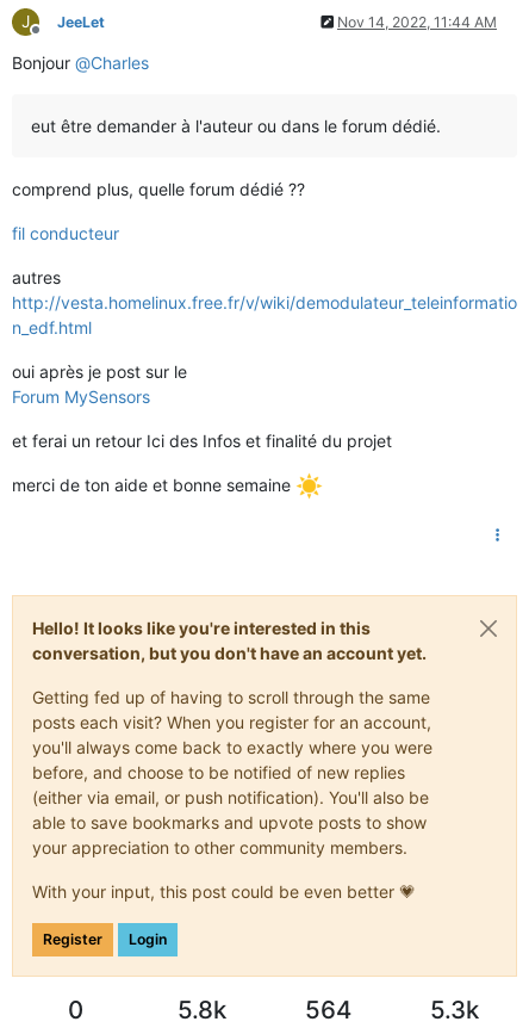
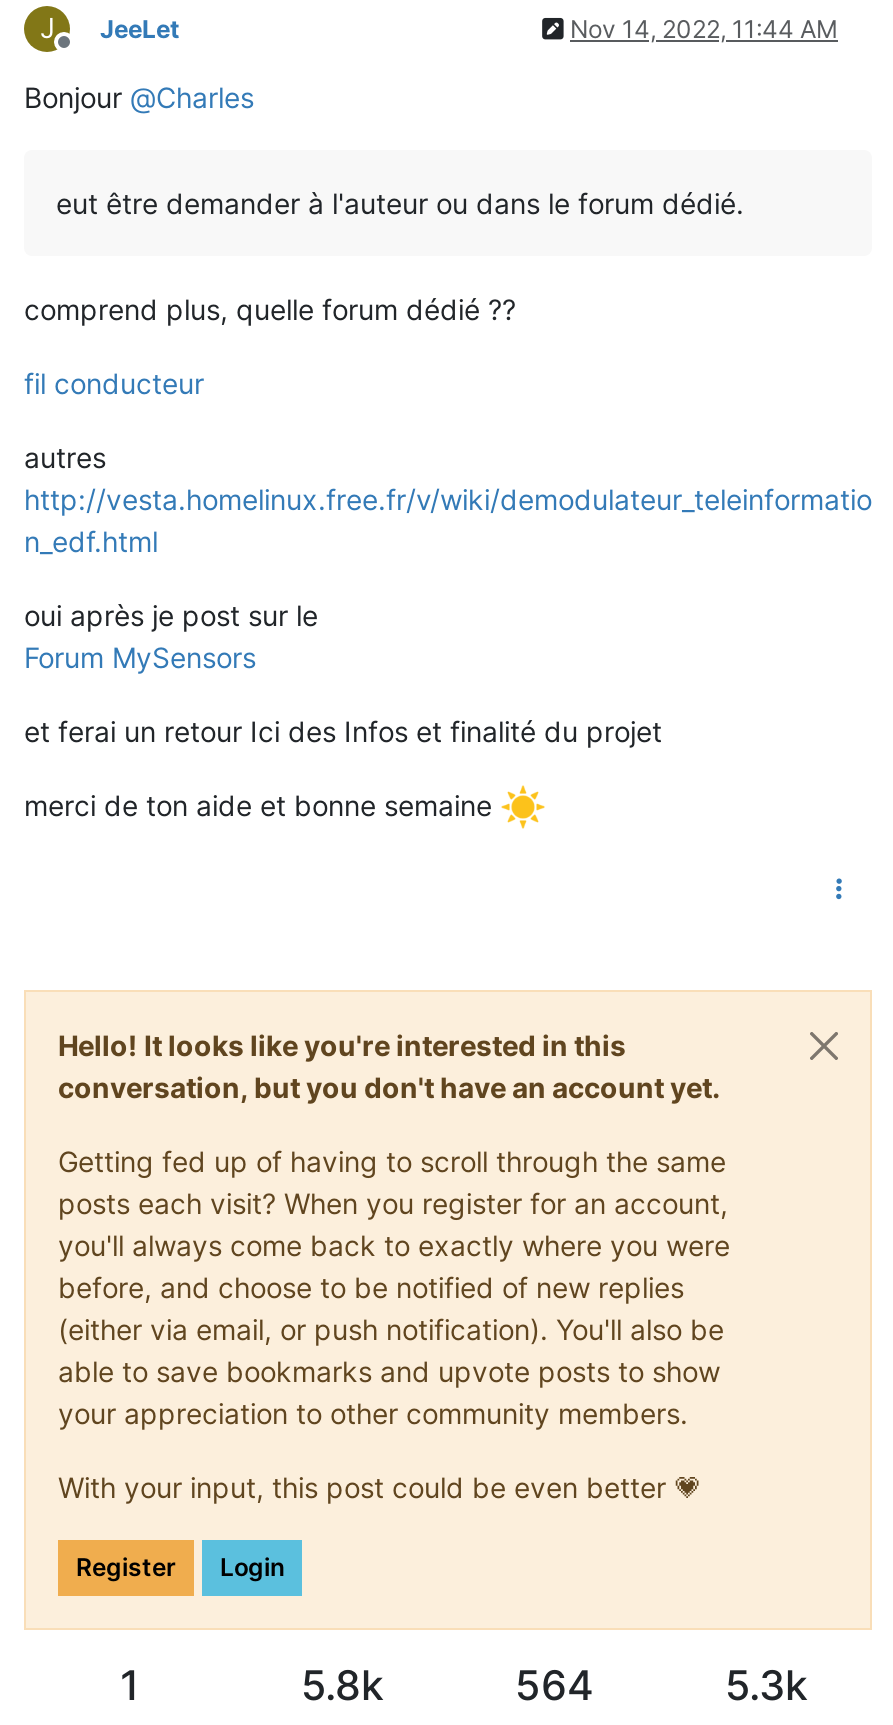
[67,995,83,1025] 0 -> [120,1660,140,1710] 1

